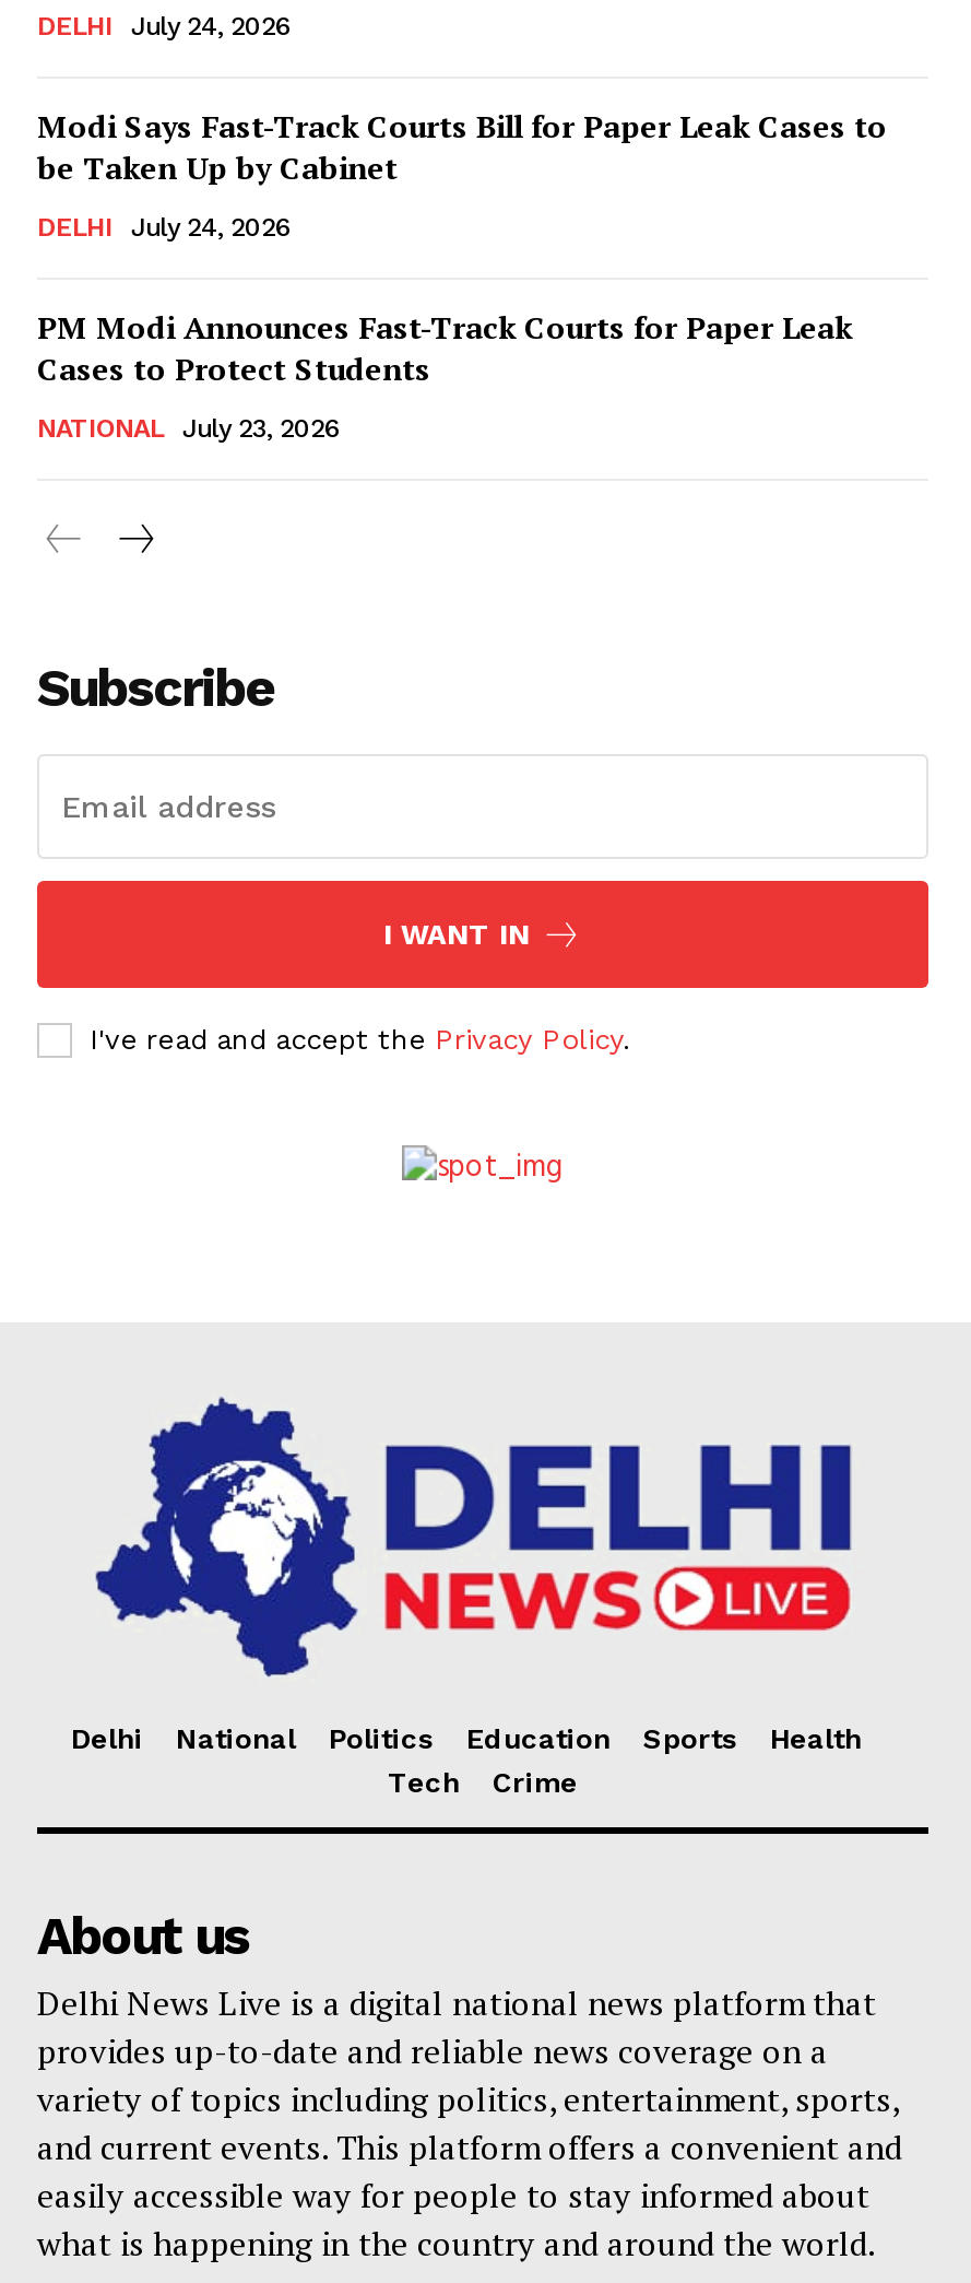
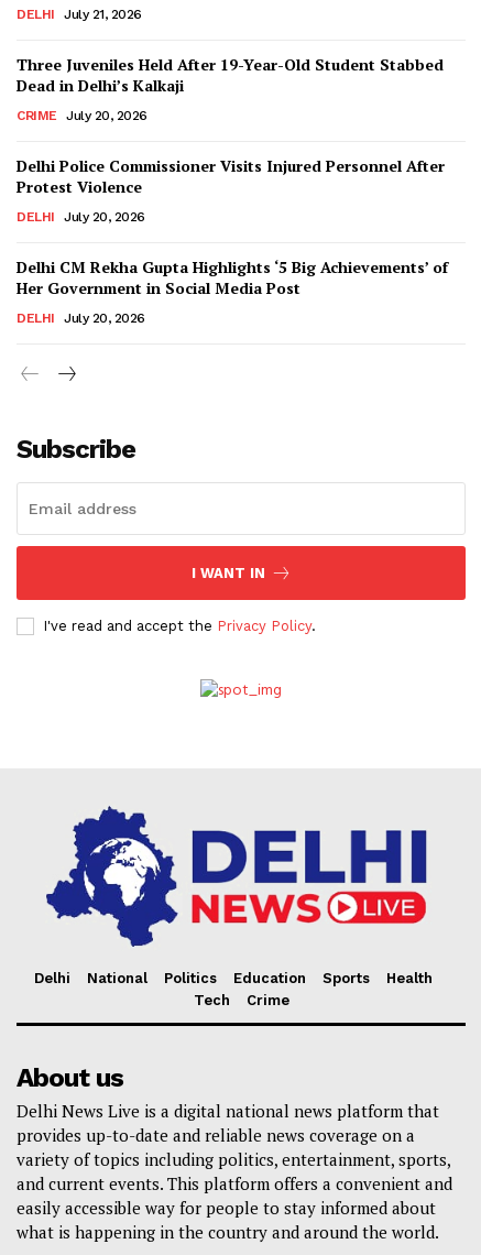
[37,11,887,188] July 24, 2026 | Modi Says Fast-Track Courts Bill for Paper Leak Cases to | be Taken Up by Cabinet -> [17,7,445,197] July 21, 2026 | Three Juveniles Held After 19-Year-Old Student Stabbed | Dead in Delhi’s Kalkaji | CRIME | July 20, 2026 | Delhi Police Commissioner Visits Injured Personnel After | Protest Violence
[37,212,292,243] DELHI July 24, 2026 -> [17,209,145,225] DELHI July 20, 2026
[37,306,852,389] PM Modi Announces Fast-Track Courts for Paper Leak | Cases to Protect Students -> [17,257,448,298] Delhi CM Rekha Gupta Highlights ‘5 Big Achievements’ of | Her Government in Social Media Post
[37,413,341,444] NATIONAL | July 23, 2026 -> [17,310,145,326] DELHI | July 20, 2026

